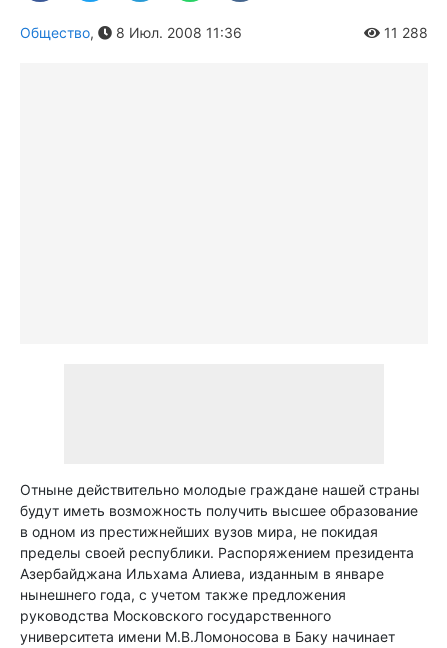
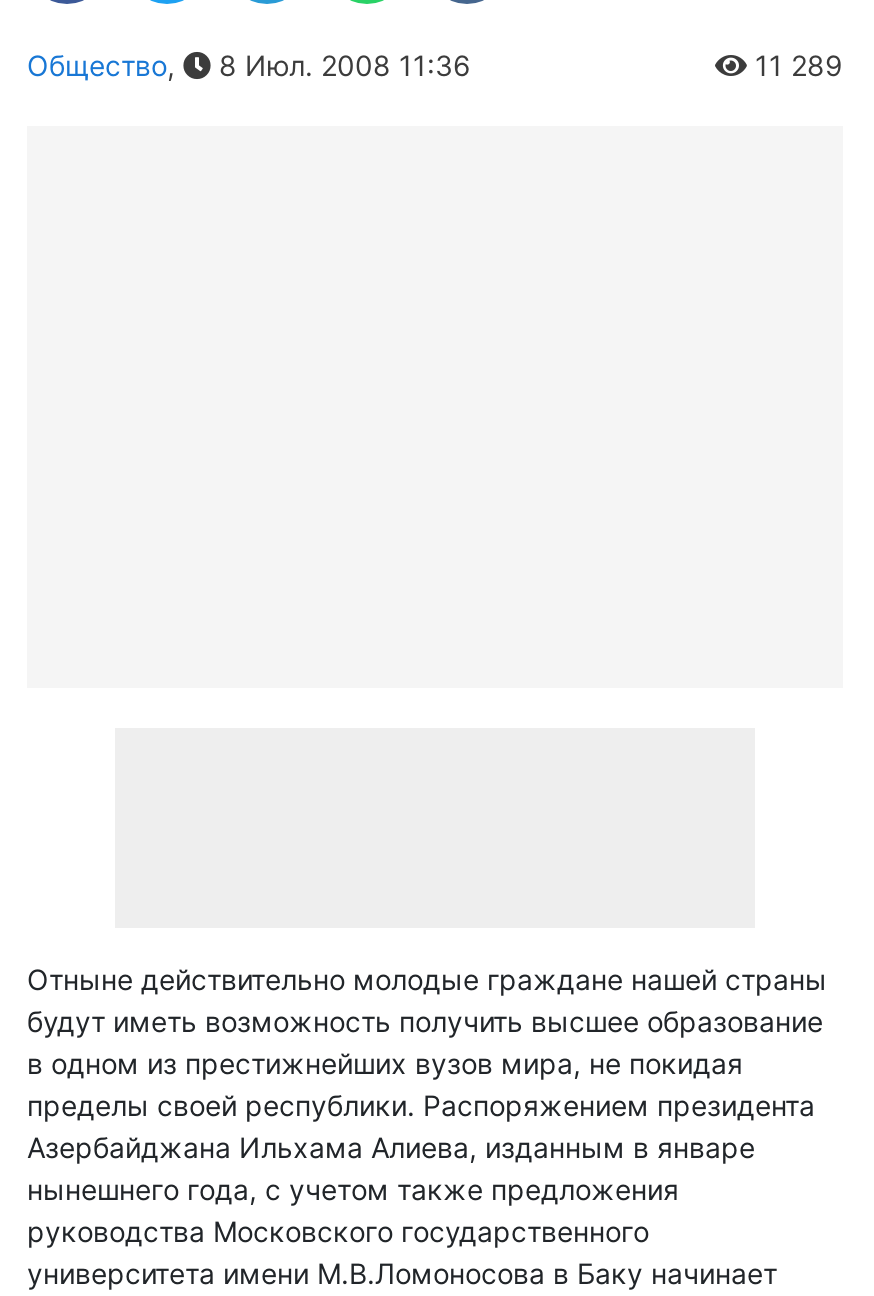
[380,24,428,41] 11 288 -> [747,48,843,82] 11 289

